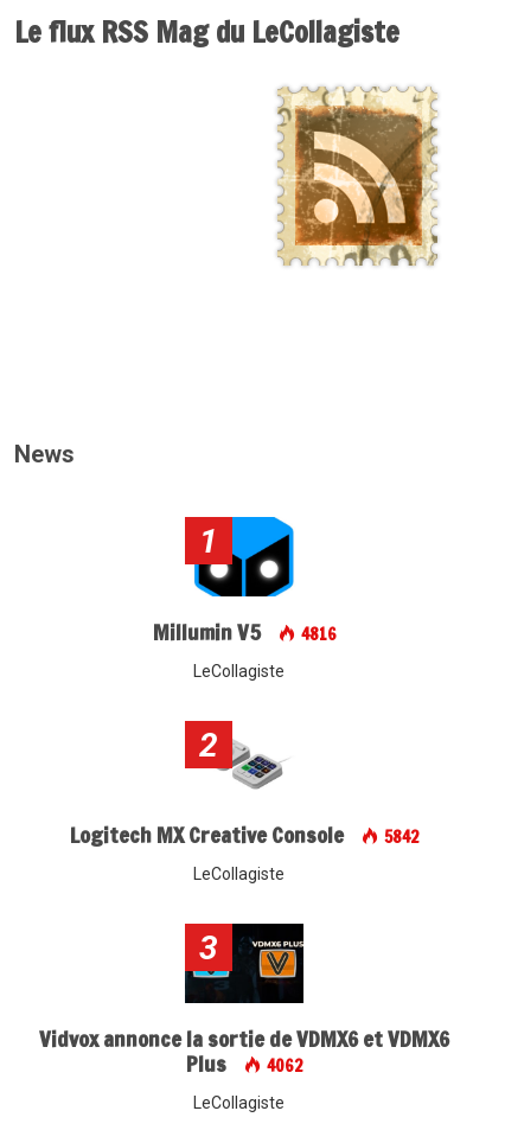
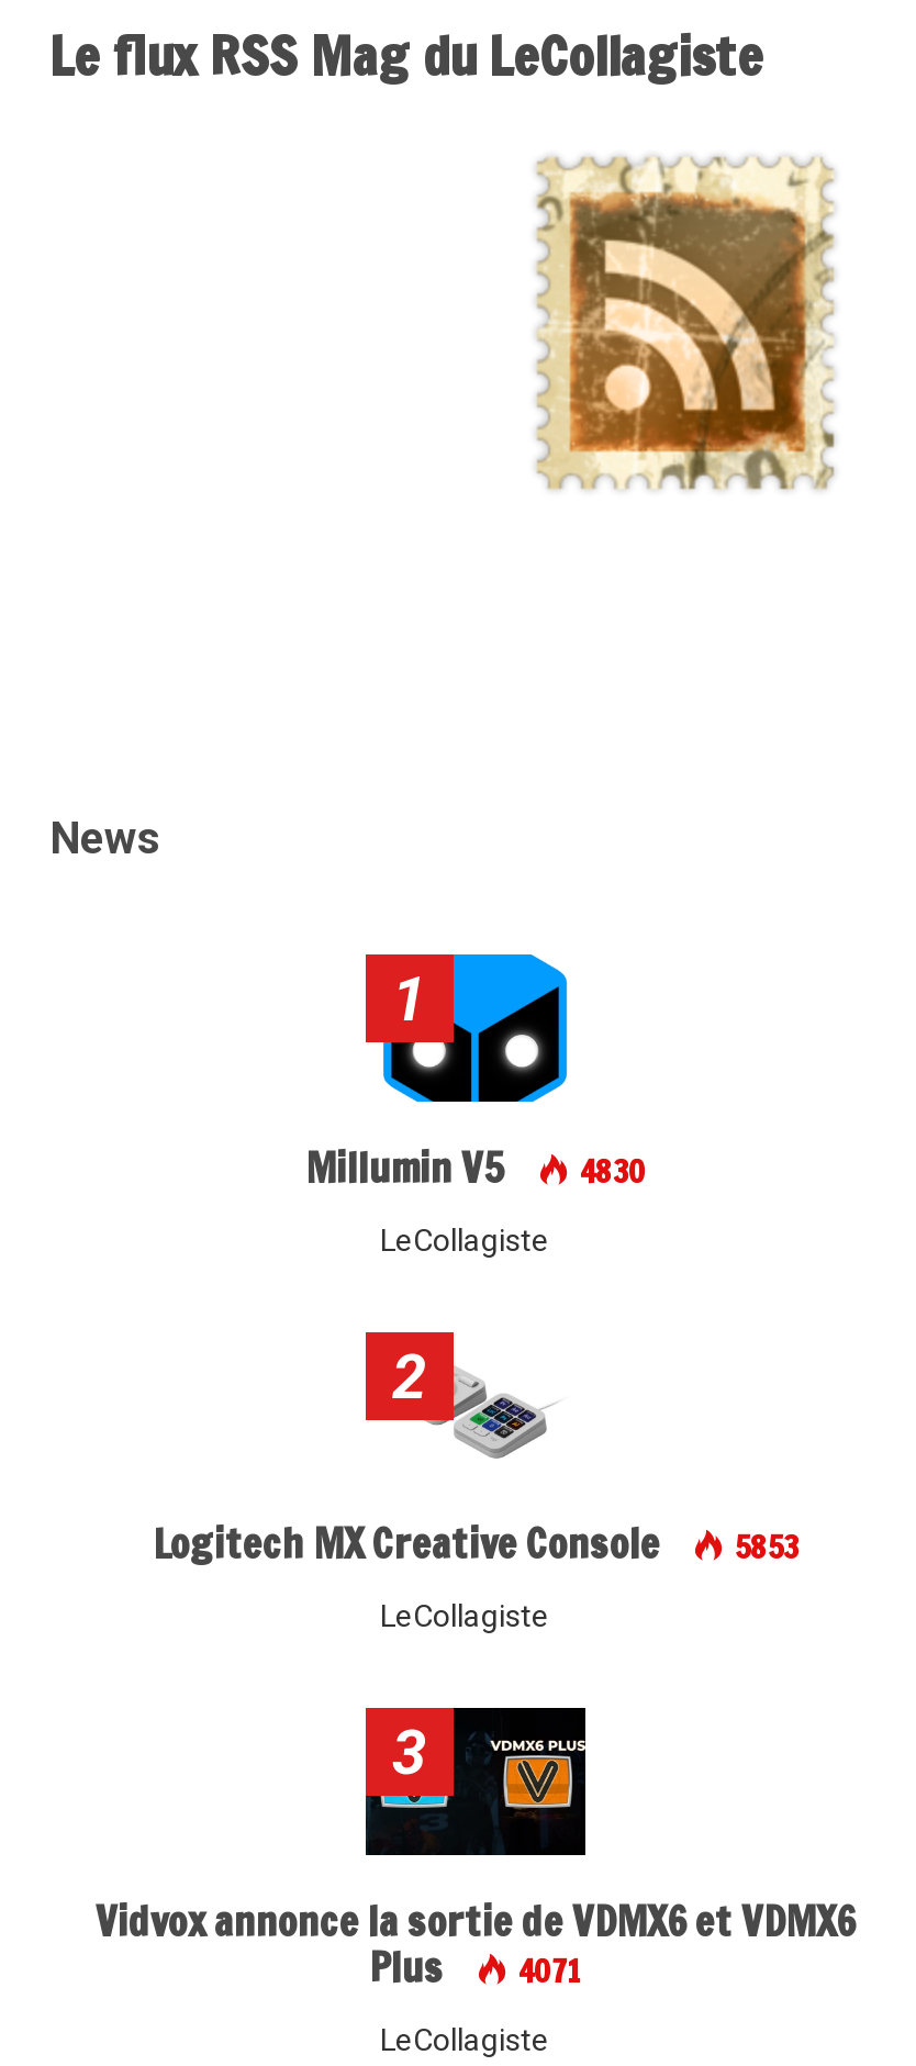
[152,616,336,647] Millumin V5 4816 -> [305,1138,646,1195] Millumin V5 4830
[70,820,418,851] Logitech MX Creative Console 5842 -> [153,1515,798,1572] Logitech MX Creative Console 5853
[186,1048,302,1079] Plus 4062 -> [369,1939,582,1996] Plus 4071

